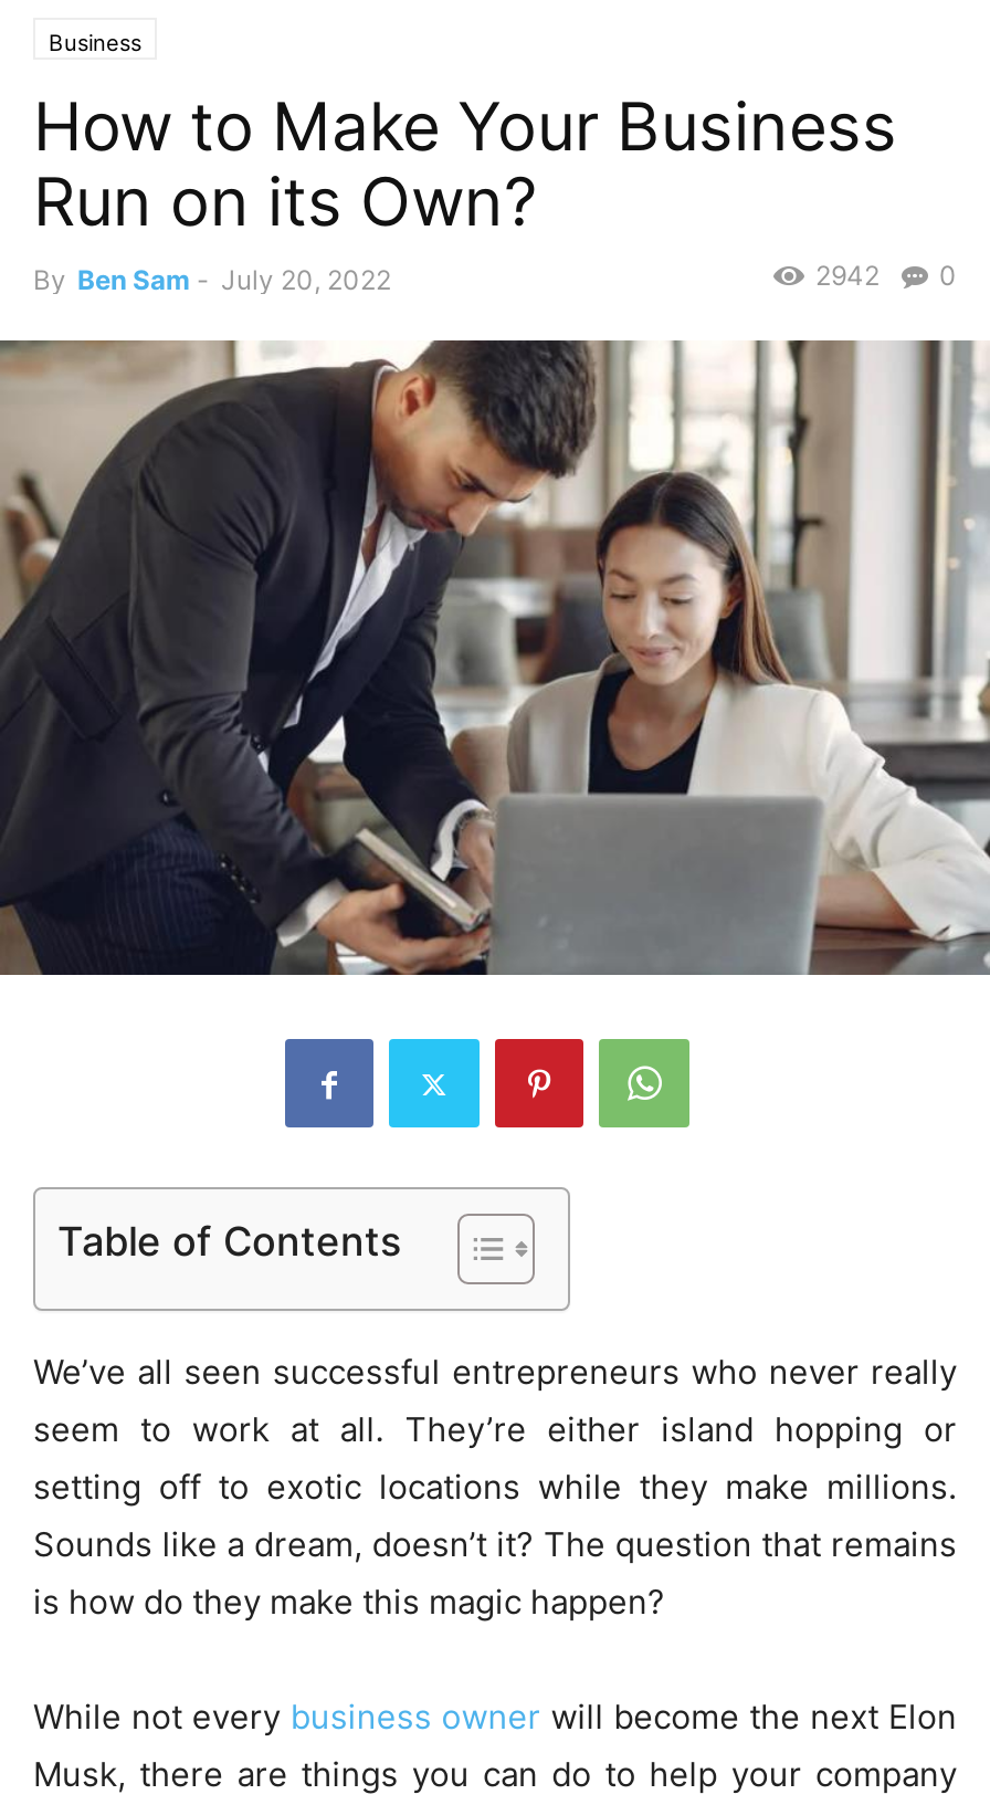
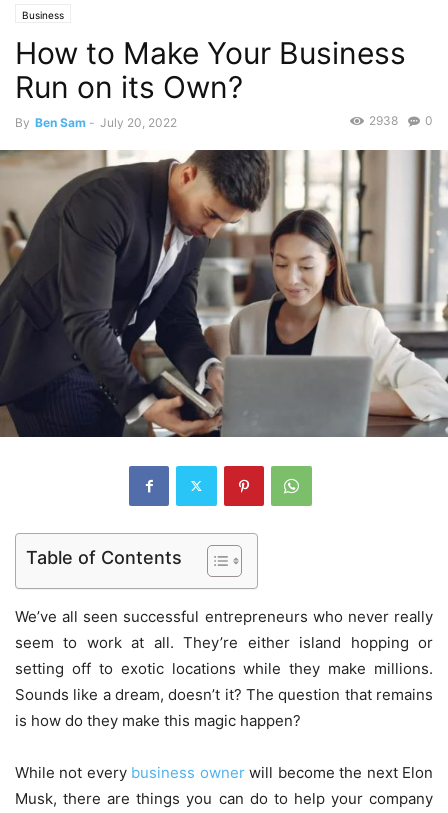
[815,259,957,292] 2942 0 -> [369,113,433,128] 2938 0

